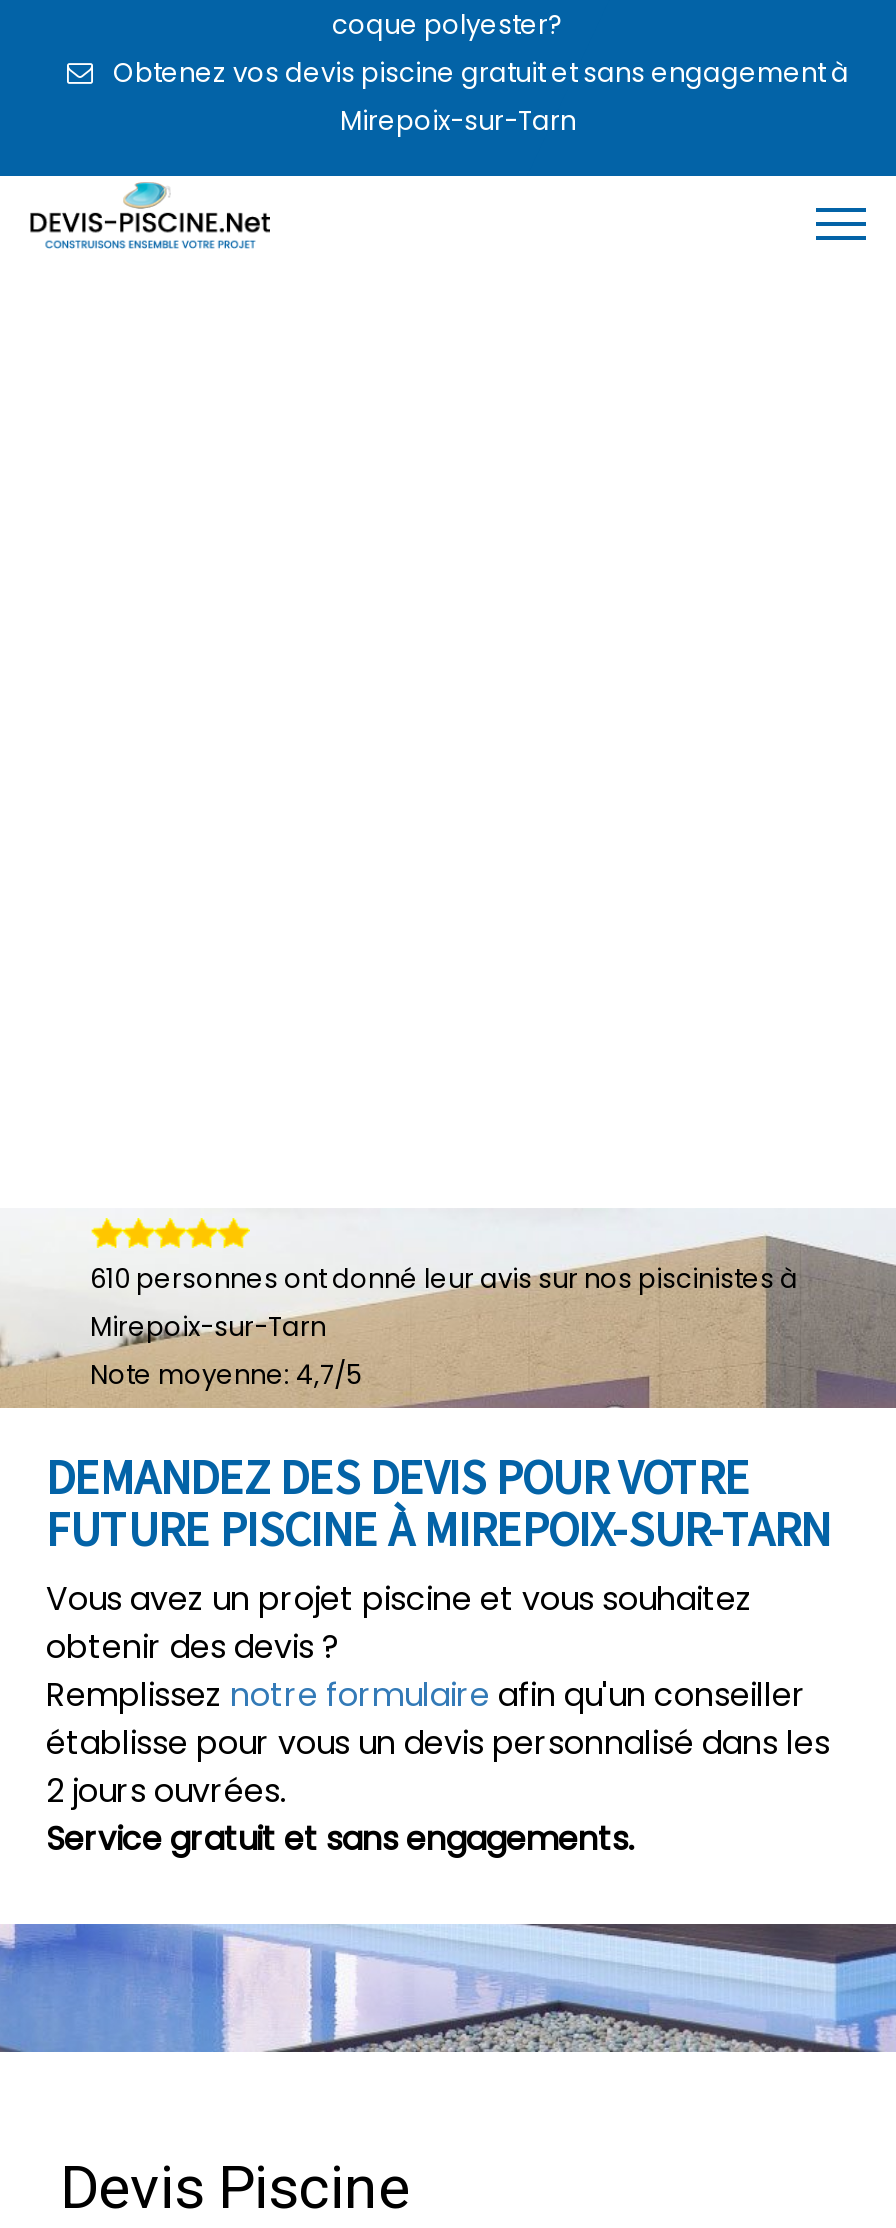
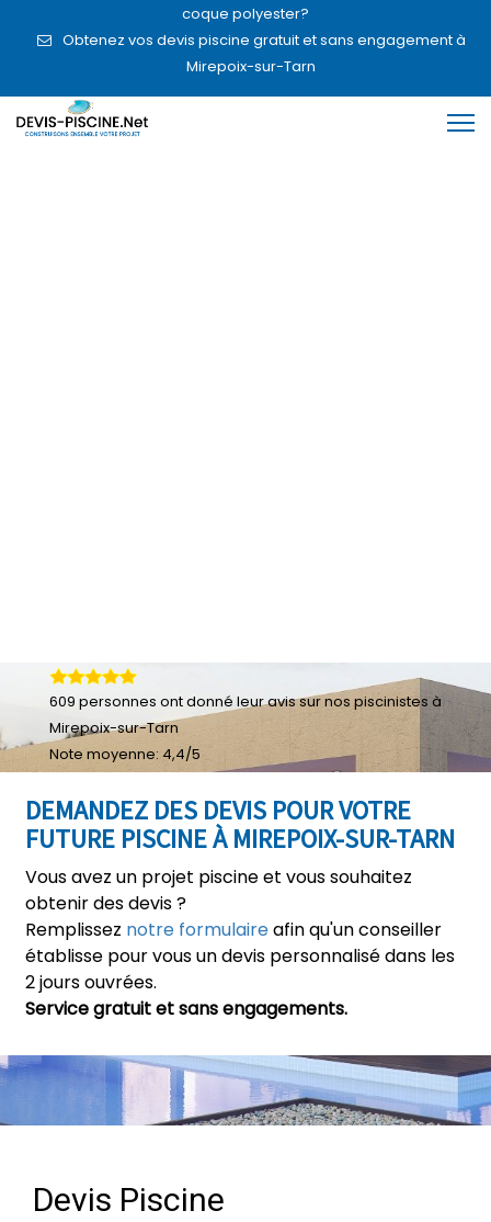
[90,1260,798,1298] 610 personnes ont donné leur avis sur nos piscinistes à -> [49,691,442,712] 609 personnes ont donné leur avis sur nos piscinistes à
[90,1356,362,1394] Note moyenne: 4,7/5 -> [49,744,201,765] Note moyenne: 4,4/5

